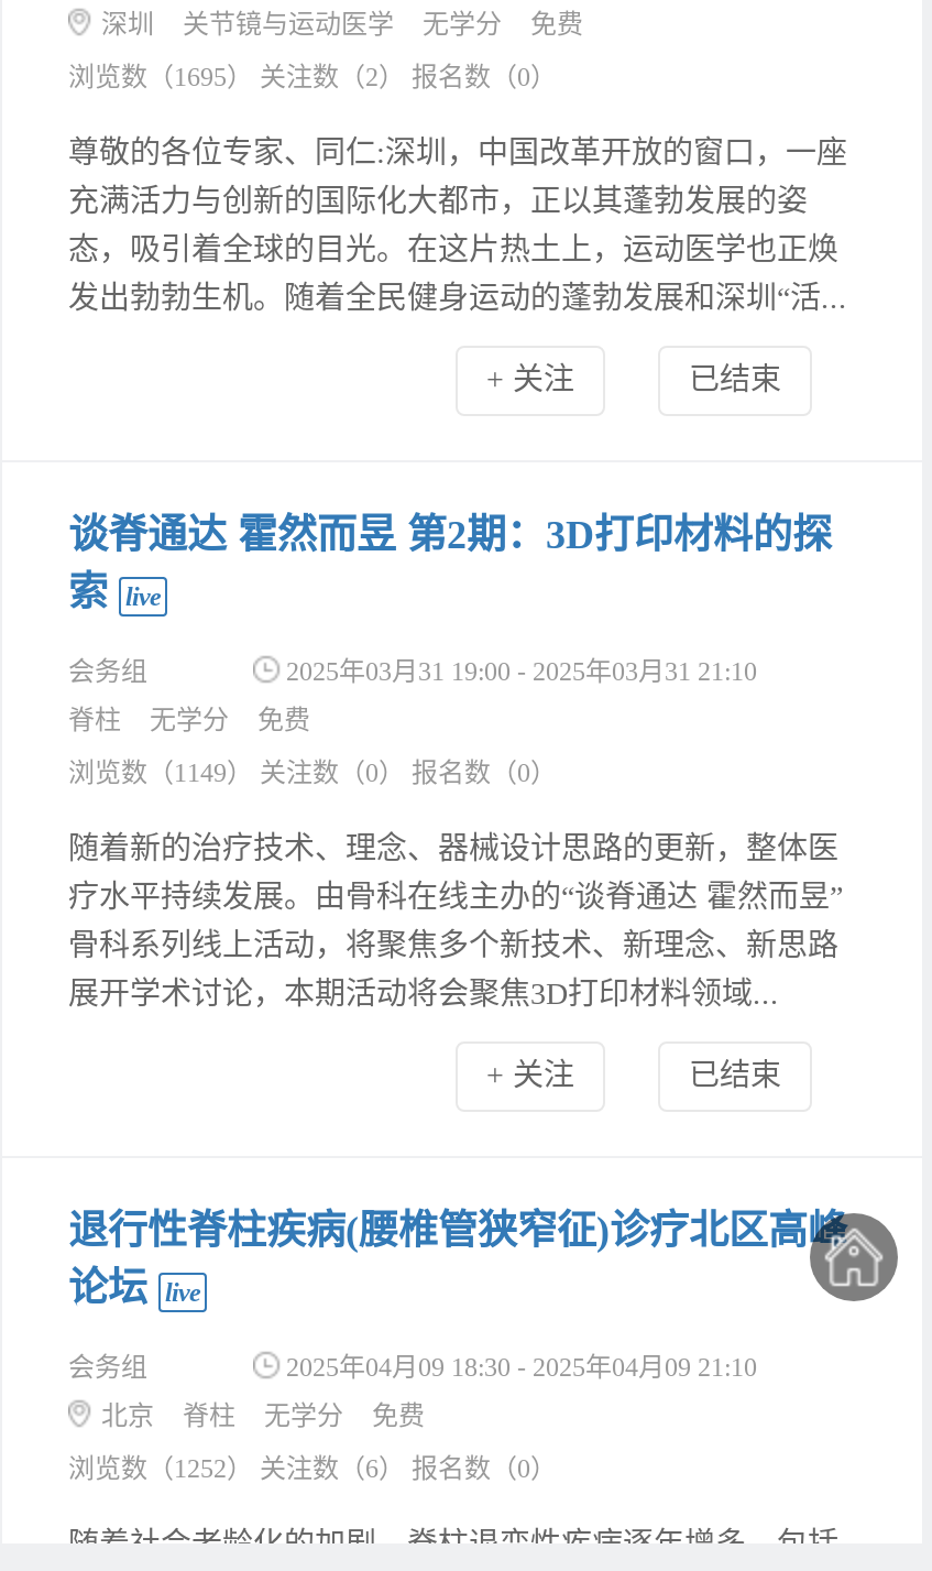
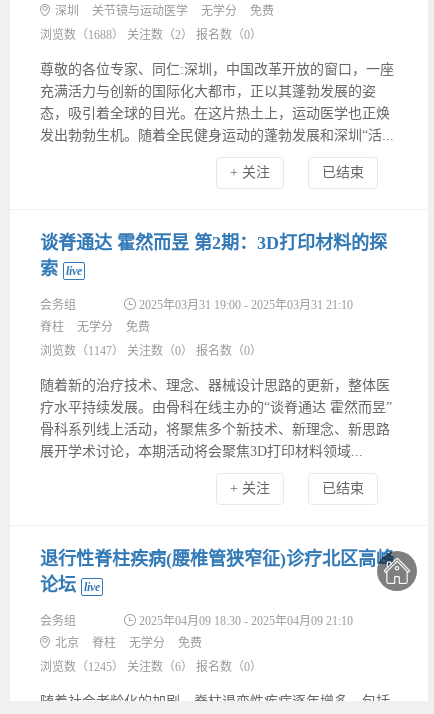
[68,62,557,92] 浏览数（1695） 关注数（2） 报名数（0） -> [40,28,262,42] 浏览数（1688） 关注数（2） 报名数（0）
[68,757,557,788] 浏览数（1149） 关注数（0） 报名数（0） -> [40,344,262,358] 浏览数（1147） 关注数（0） 报名数（0）
[68,1453,557,1484] 浏览数（1252） 关注数（6） 报名数（0） -> [40,660,262,674] 浏览数（1245） 关注数（6） 报名数（0）

